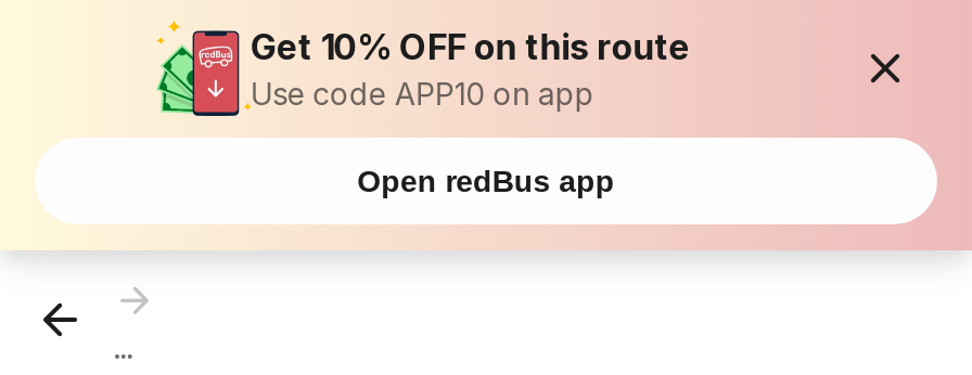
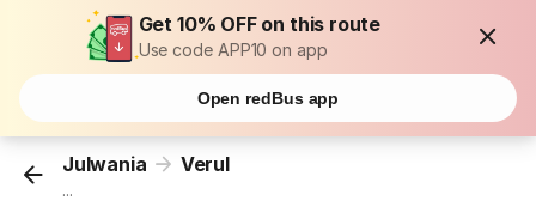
none -> [62,152,230,176] Julwania | Verul

